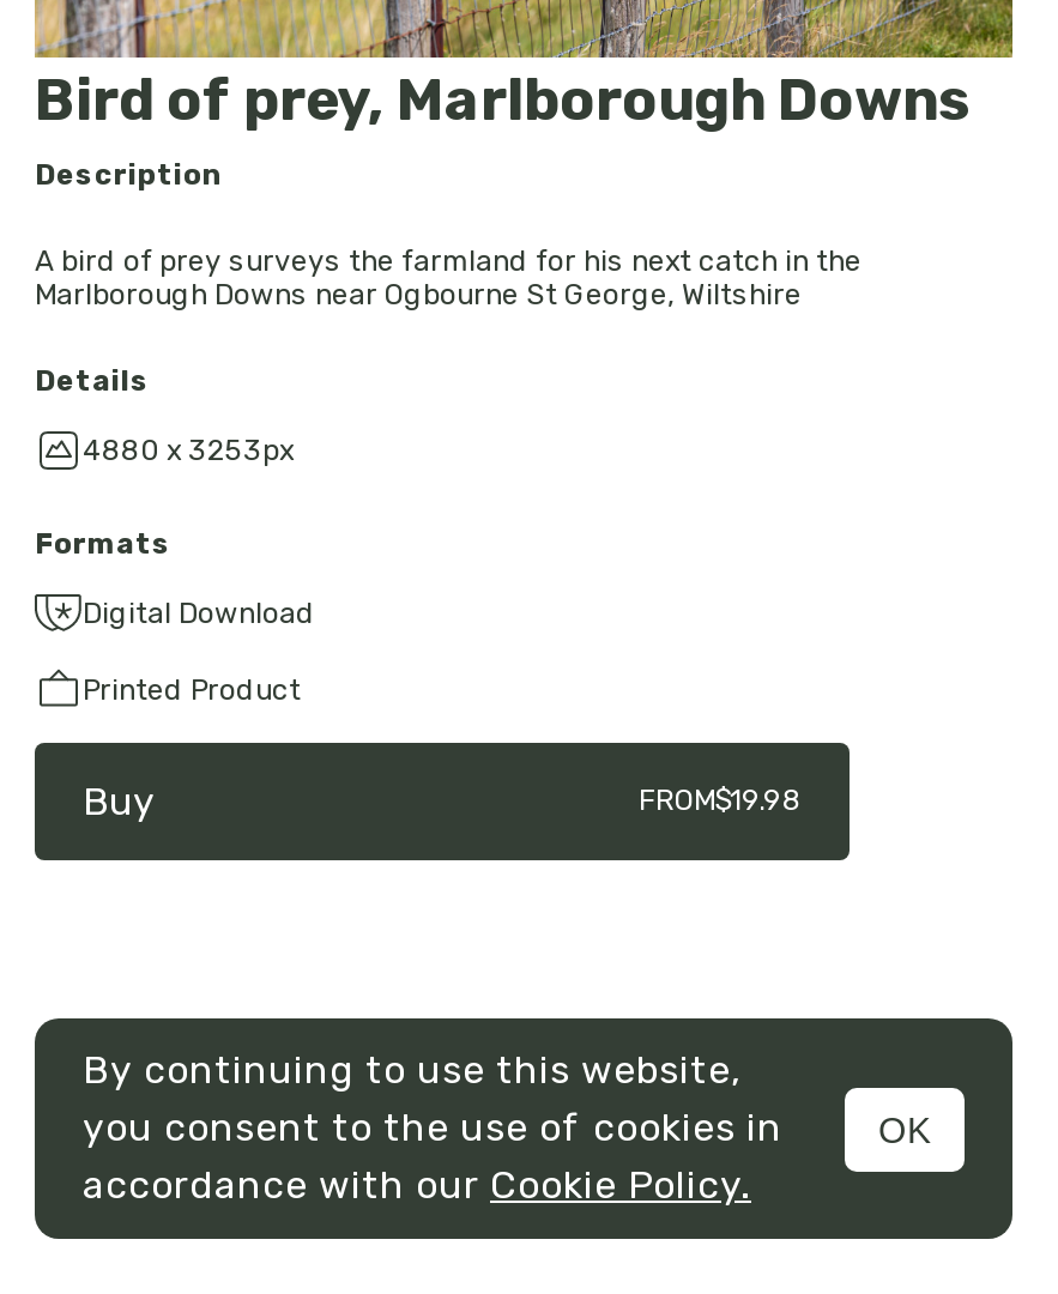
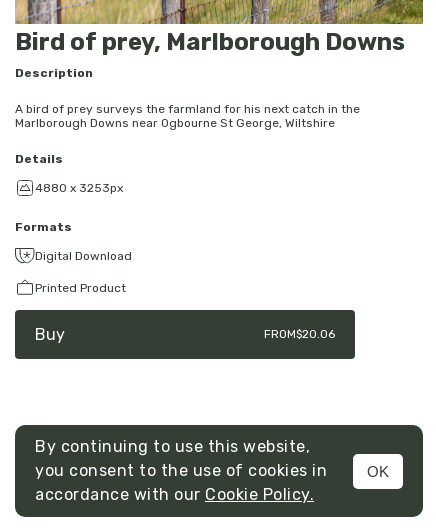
[639,785,802,818] FROM$19.98 -> [264,327,335,341] FROM$20.06

